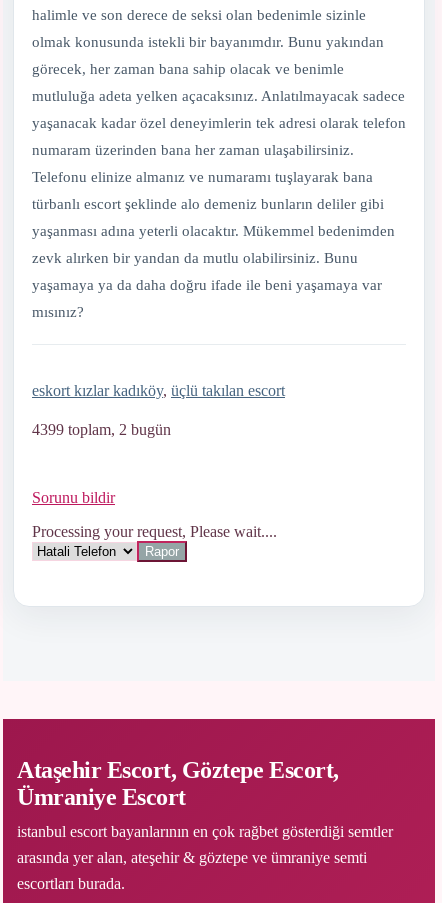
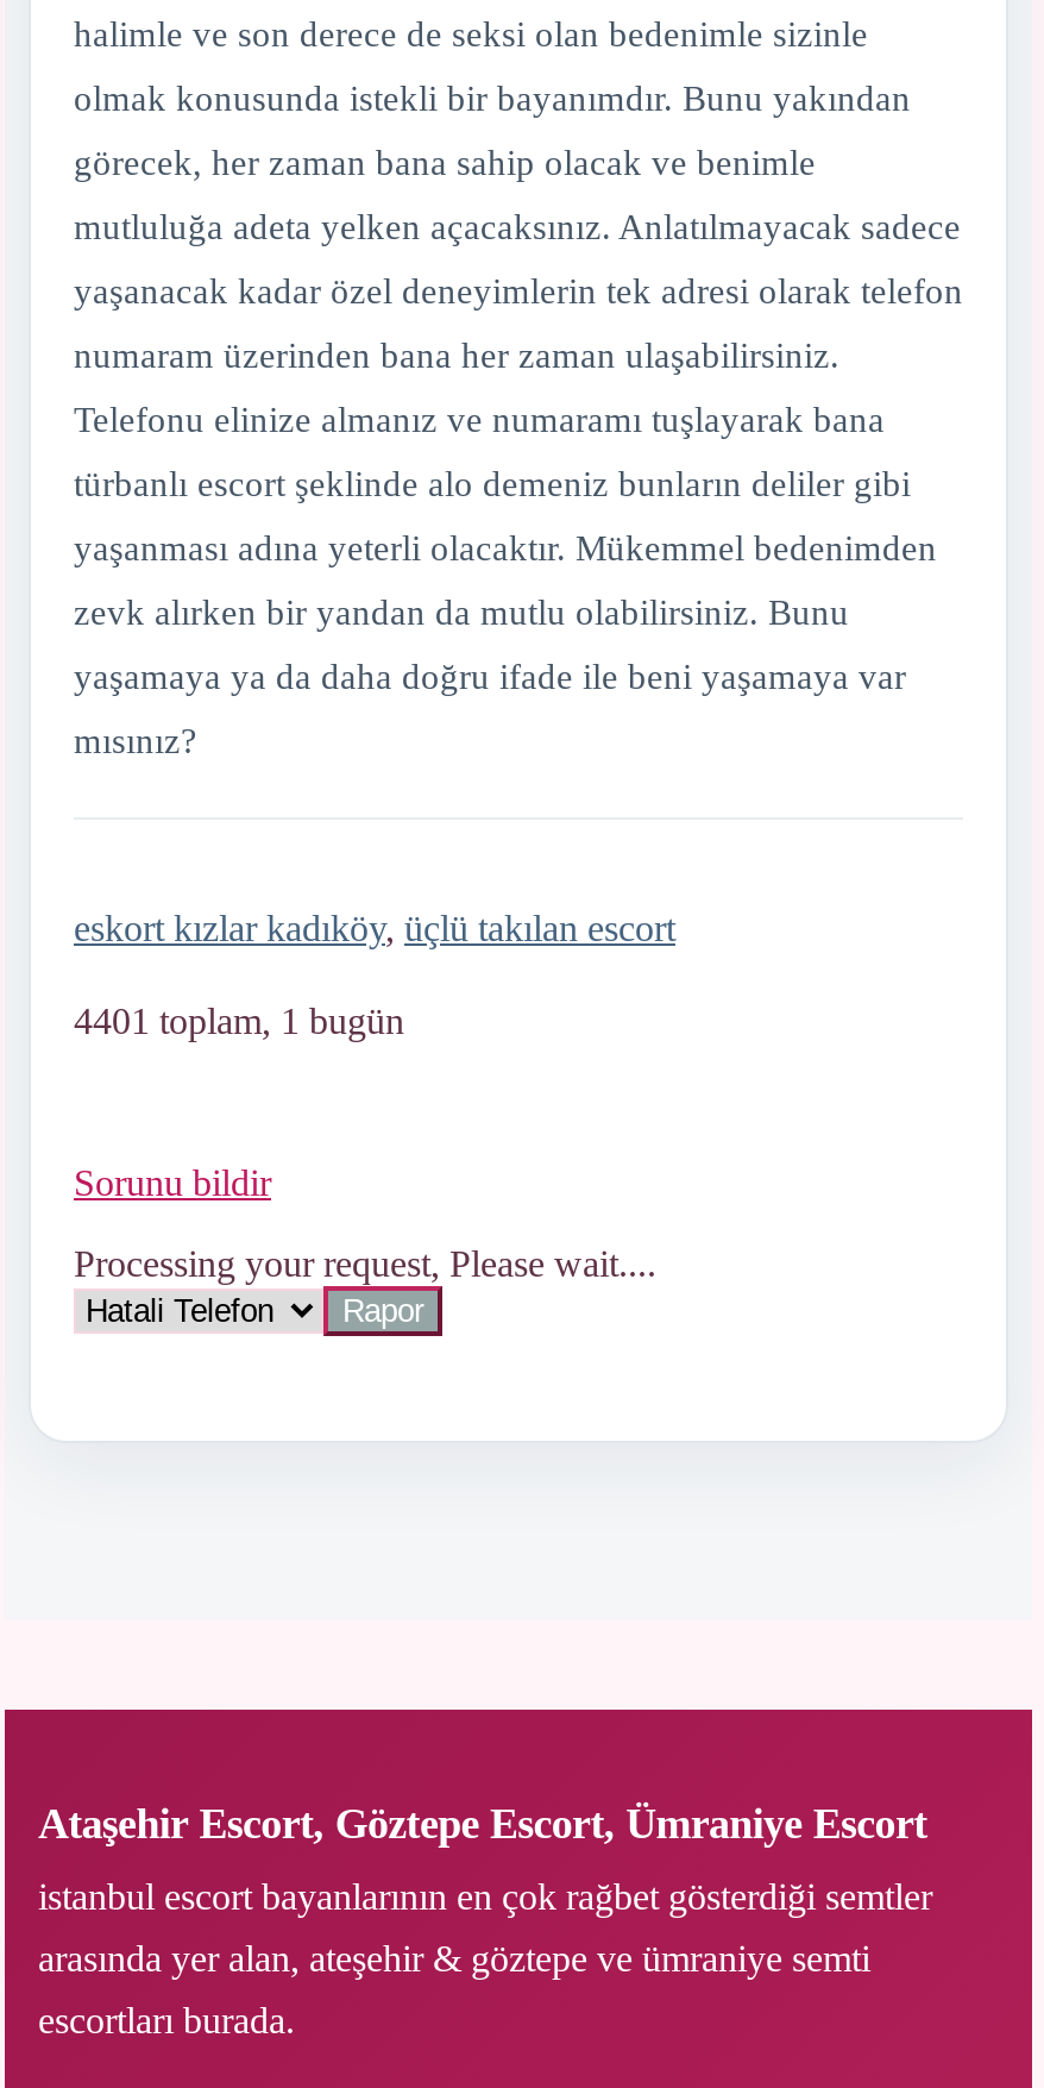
[32,421,171,438] 4399 toplam, 2 bugün -> [74,1001,404,1041] 4401 toplam, 1 bugün

